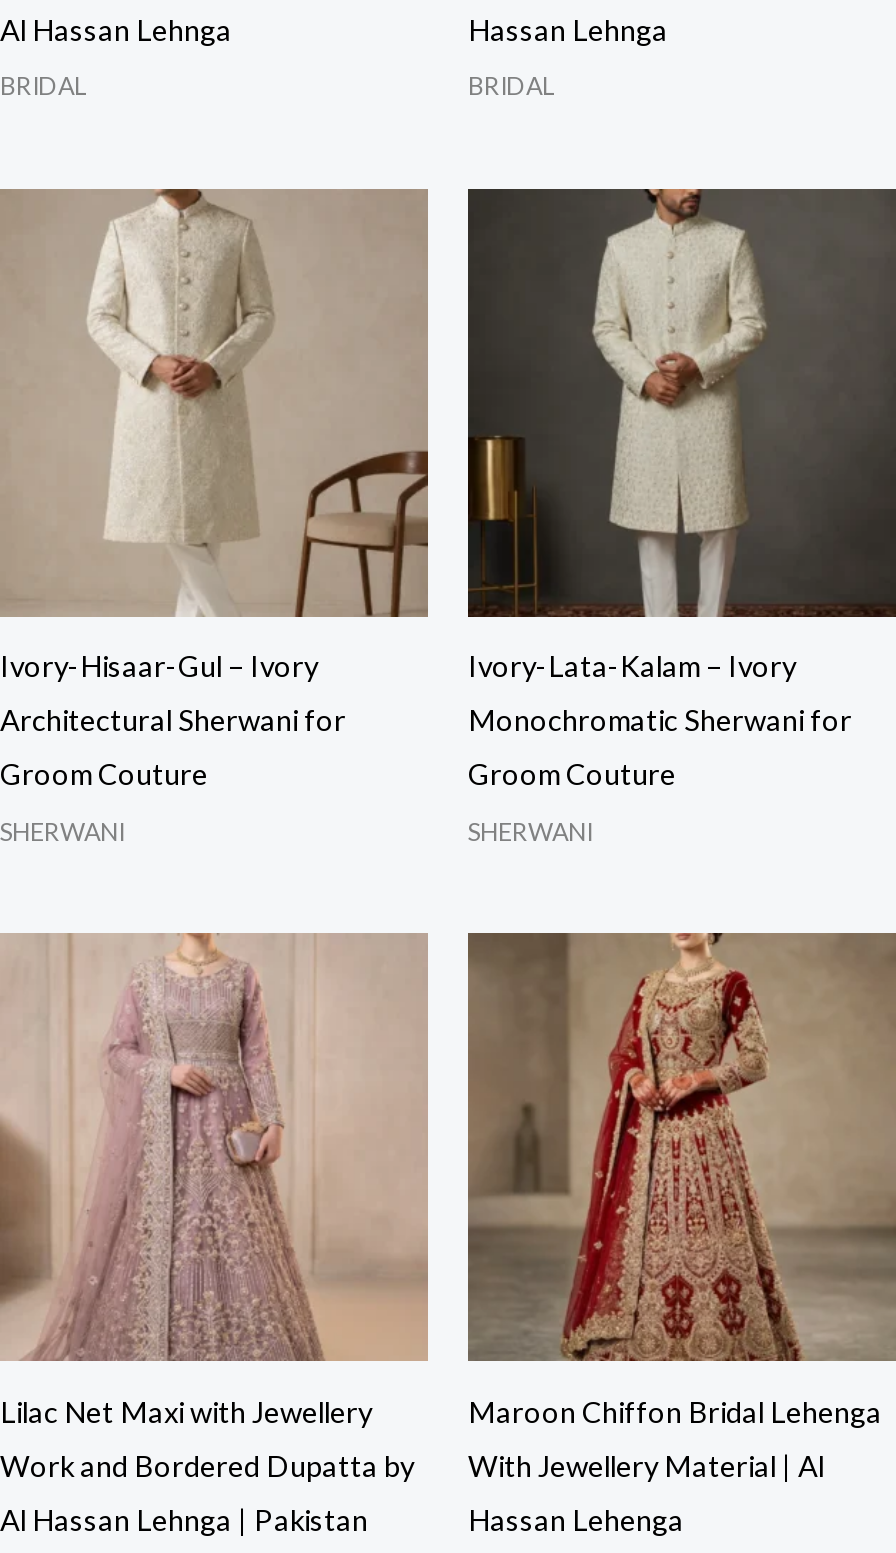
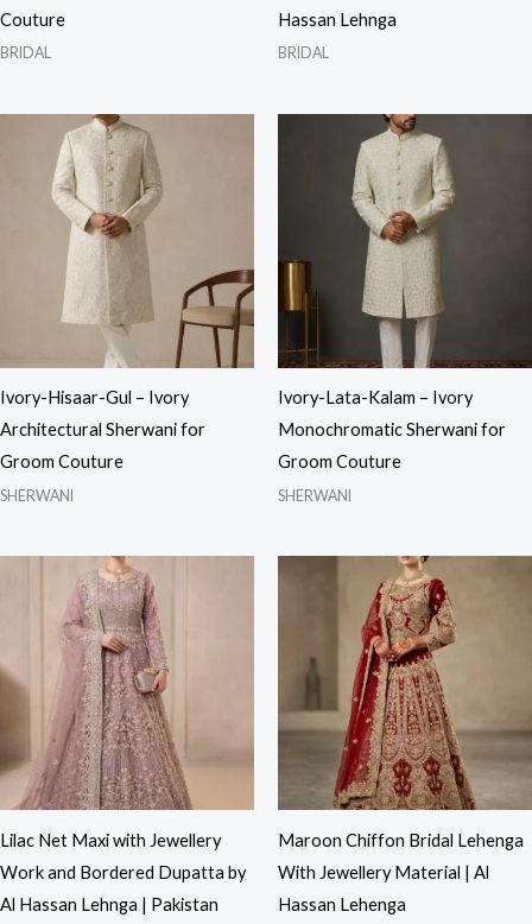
[0,12,232,46] Al Hassan Lehnga -> [0,9,65,29] Couture

